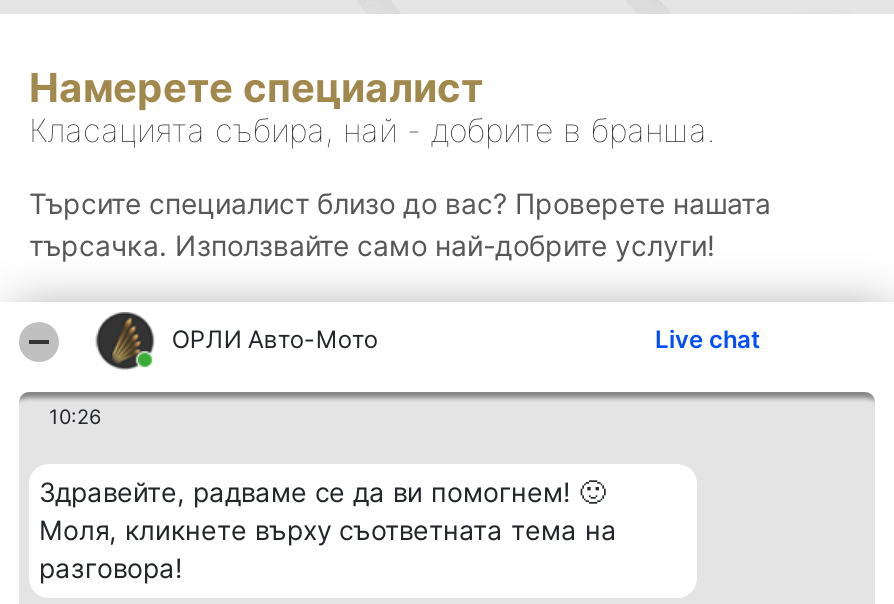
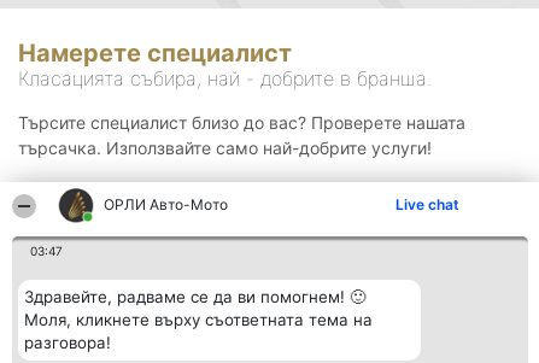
[49,404,101,428] 10:26 -> [30,244,63,258] 03:47

